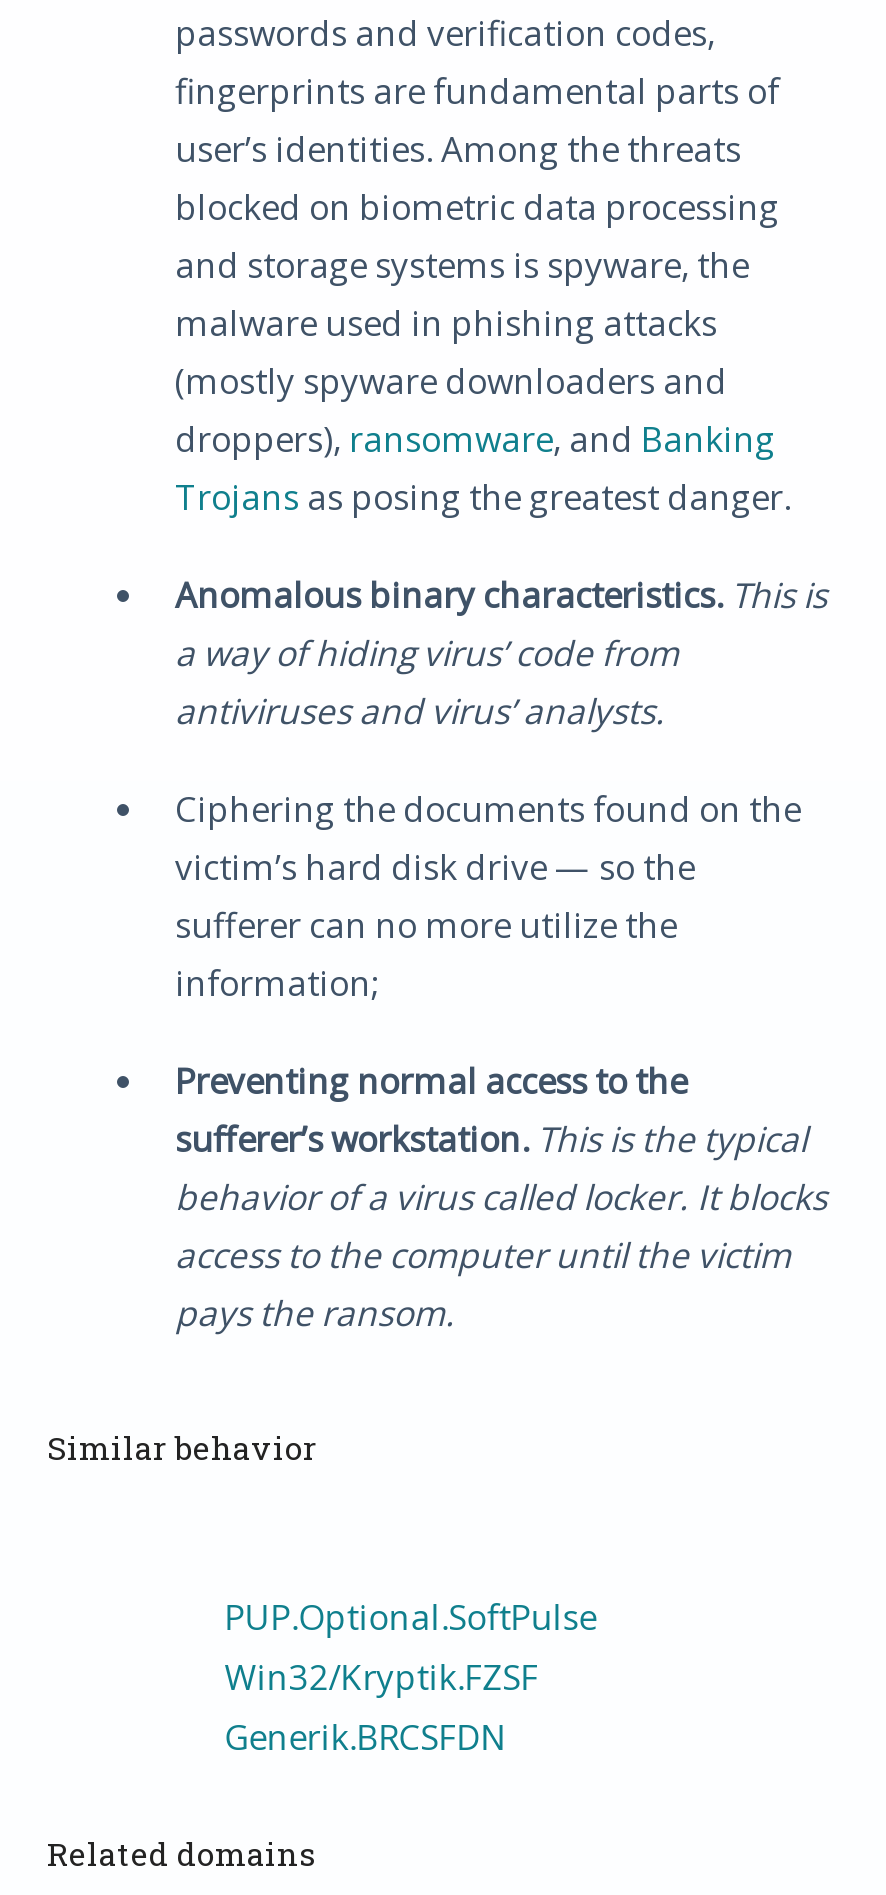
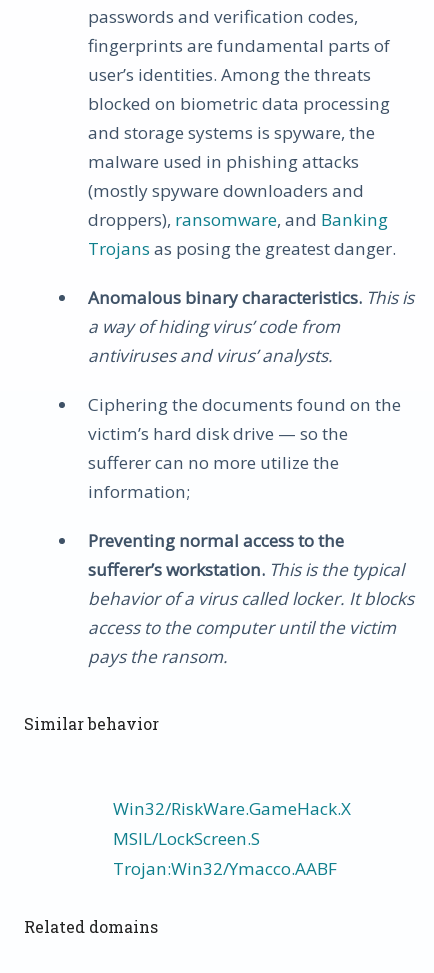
[225,1595,597,1761] PUP.Optional.SoftPulse | Win32/Kryptik.FZSF | Generik.BRCSFDN -> [113,797,351,880] Win32/RiskWare.GameHack.X | MSIL/LockScreen.S | Trojan:Win32/Ymacco.AABF

